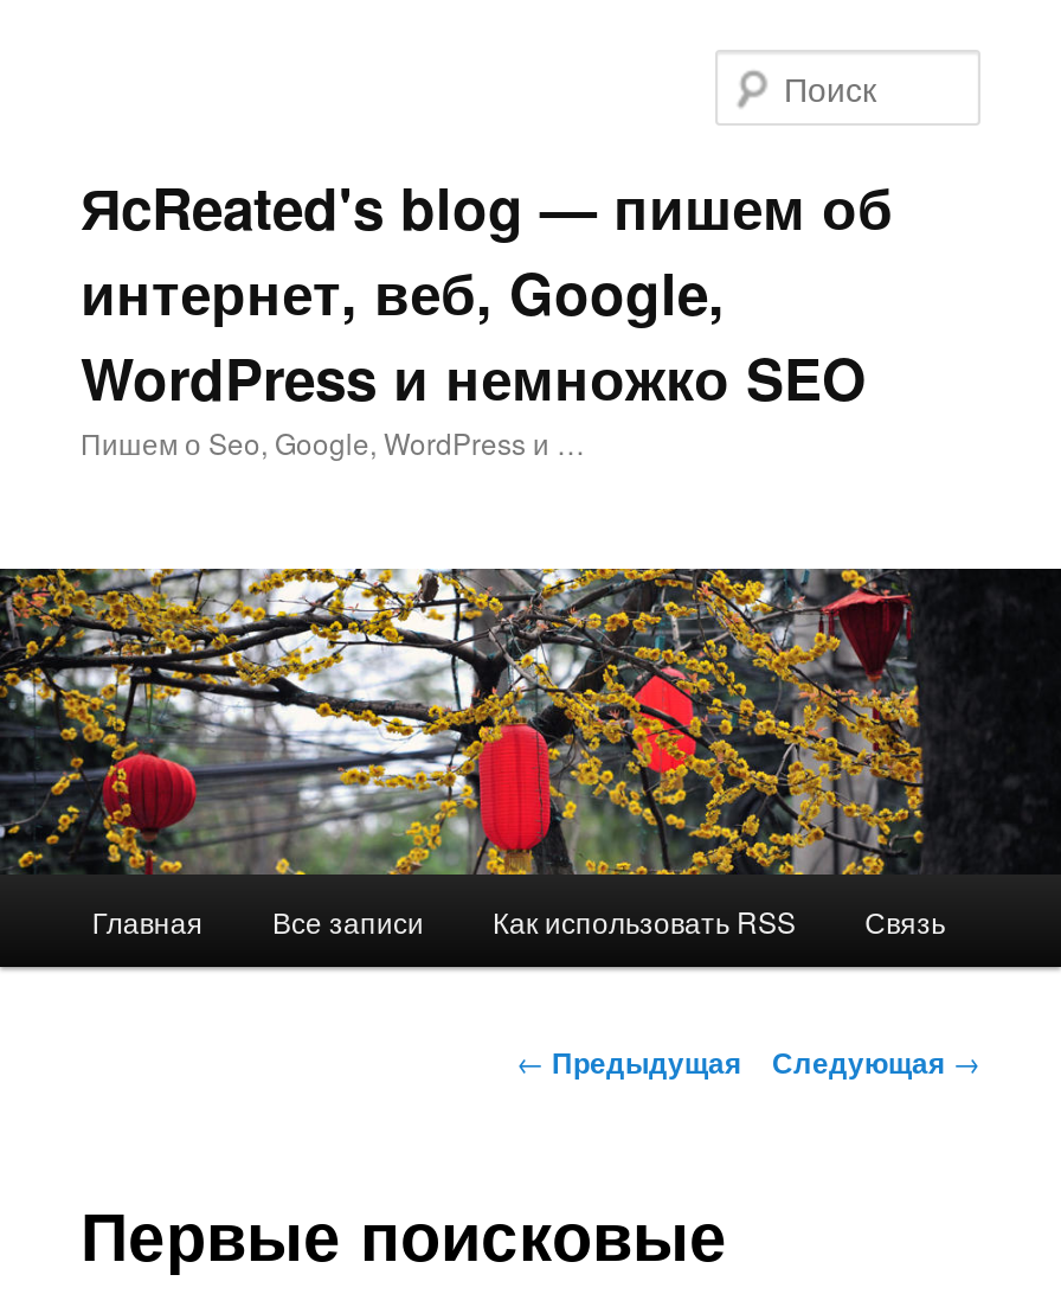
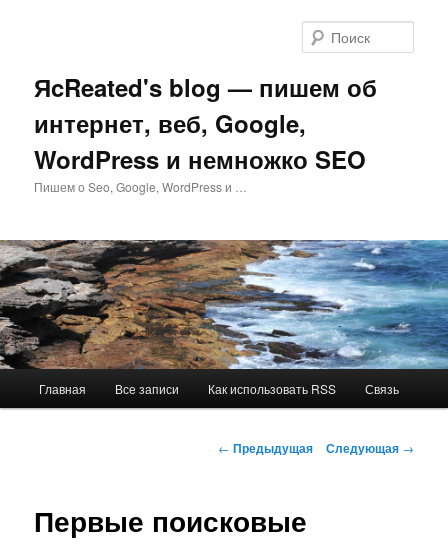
[7,566,1054,877] [image] -> [3,239,445,370] [image]

